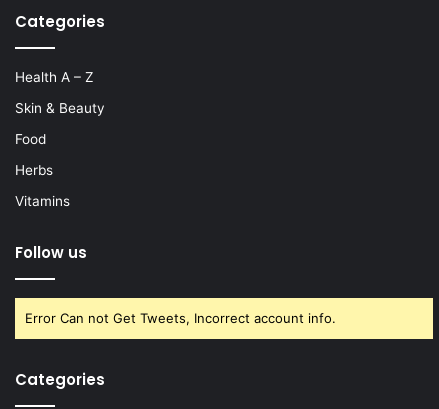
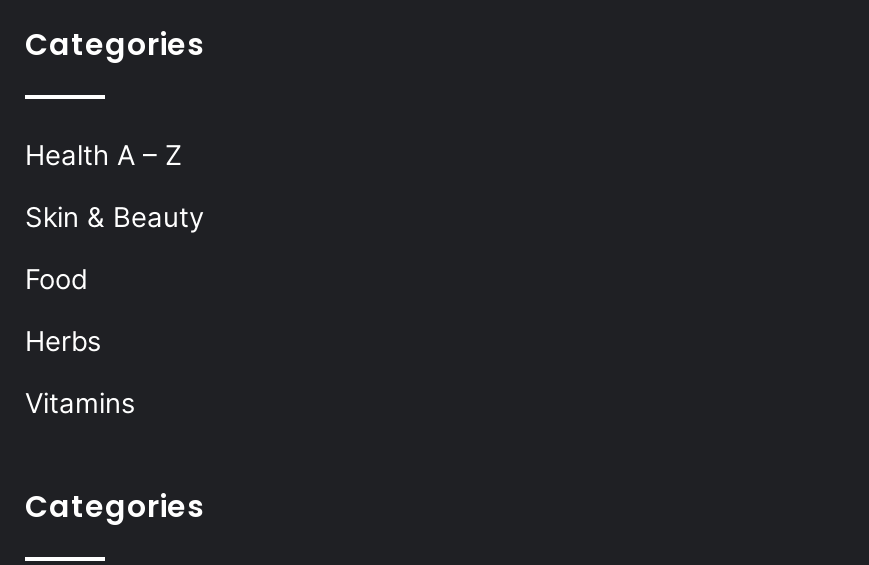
[15,242,336,326] Follow us | Error Can not Get Tweets, Incorrect account info. -> none

